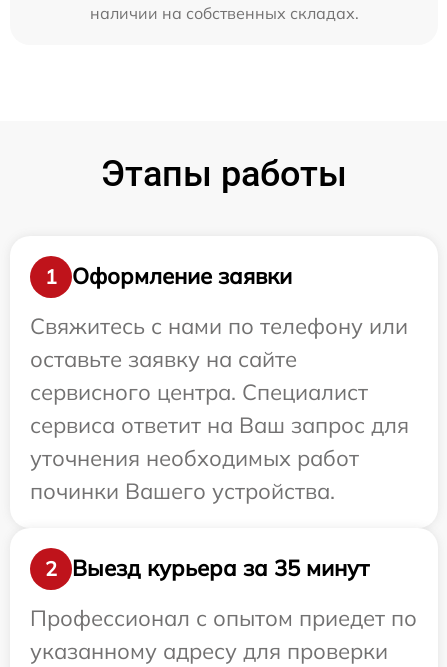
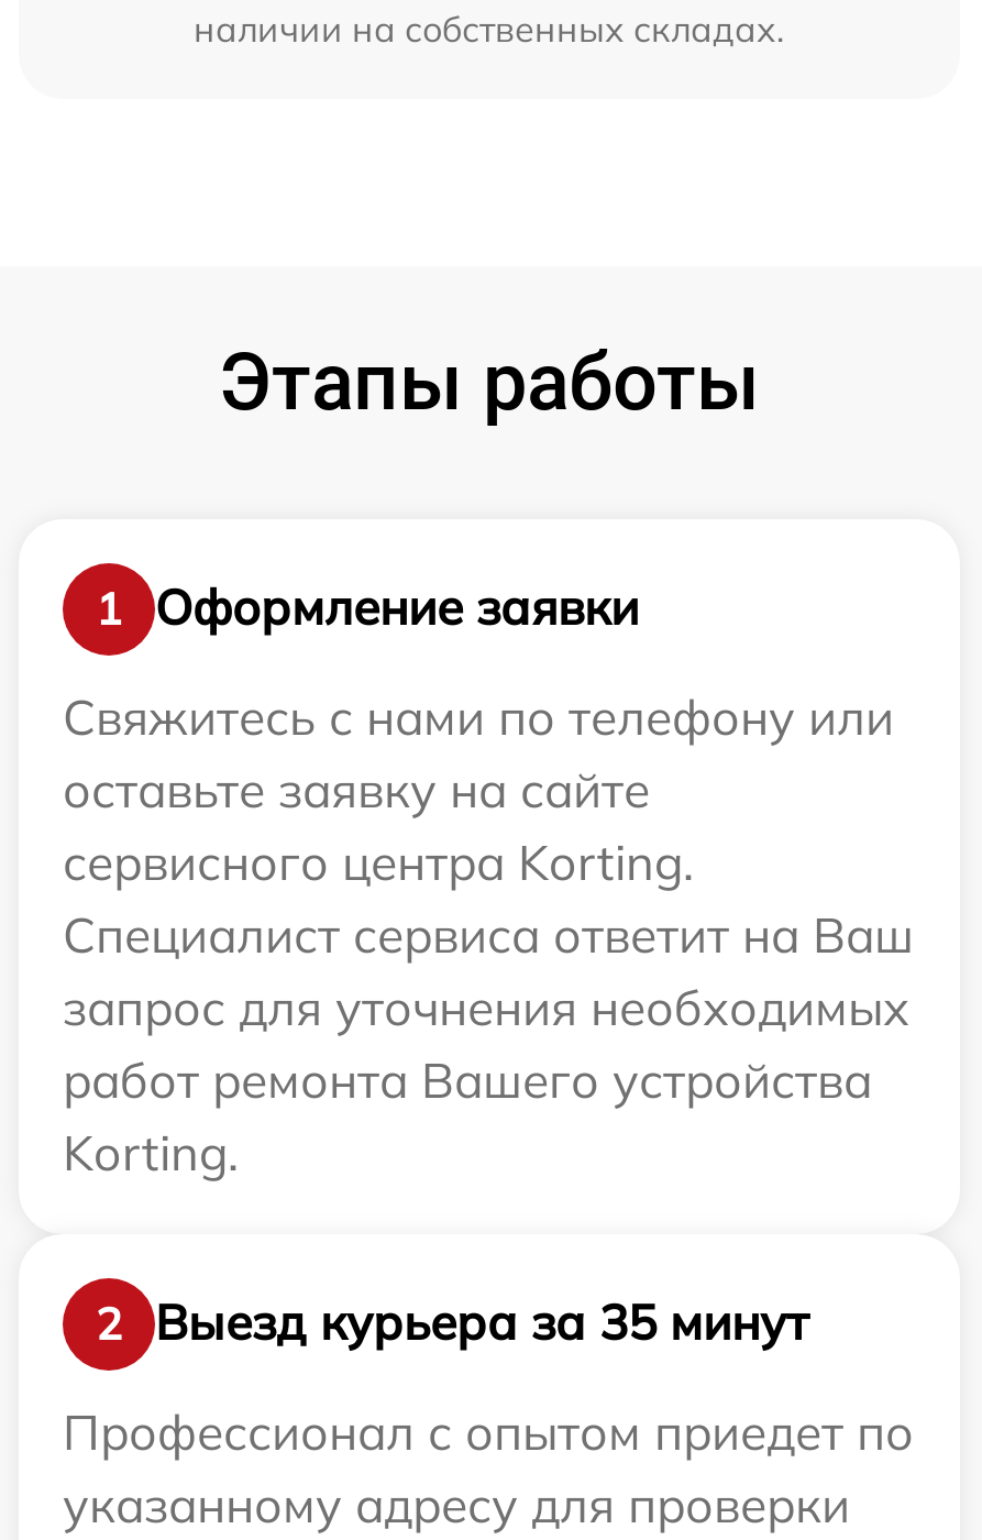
[30,378,409,505] сервисного центра. Специалист | сервиса ответит на Ваш запрос для | уточнения необходимых работ | починки Вашего устройства. -> [63,831,914,1183] сервисного центра Korting. | Специалист сервиса ответит на Ваш | запрос для уточнения необходимых | работ ремонта Вашего устройства | Korting.

